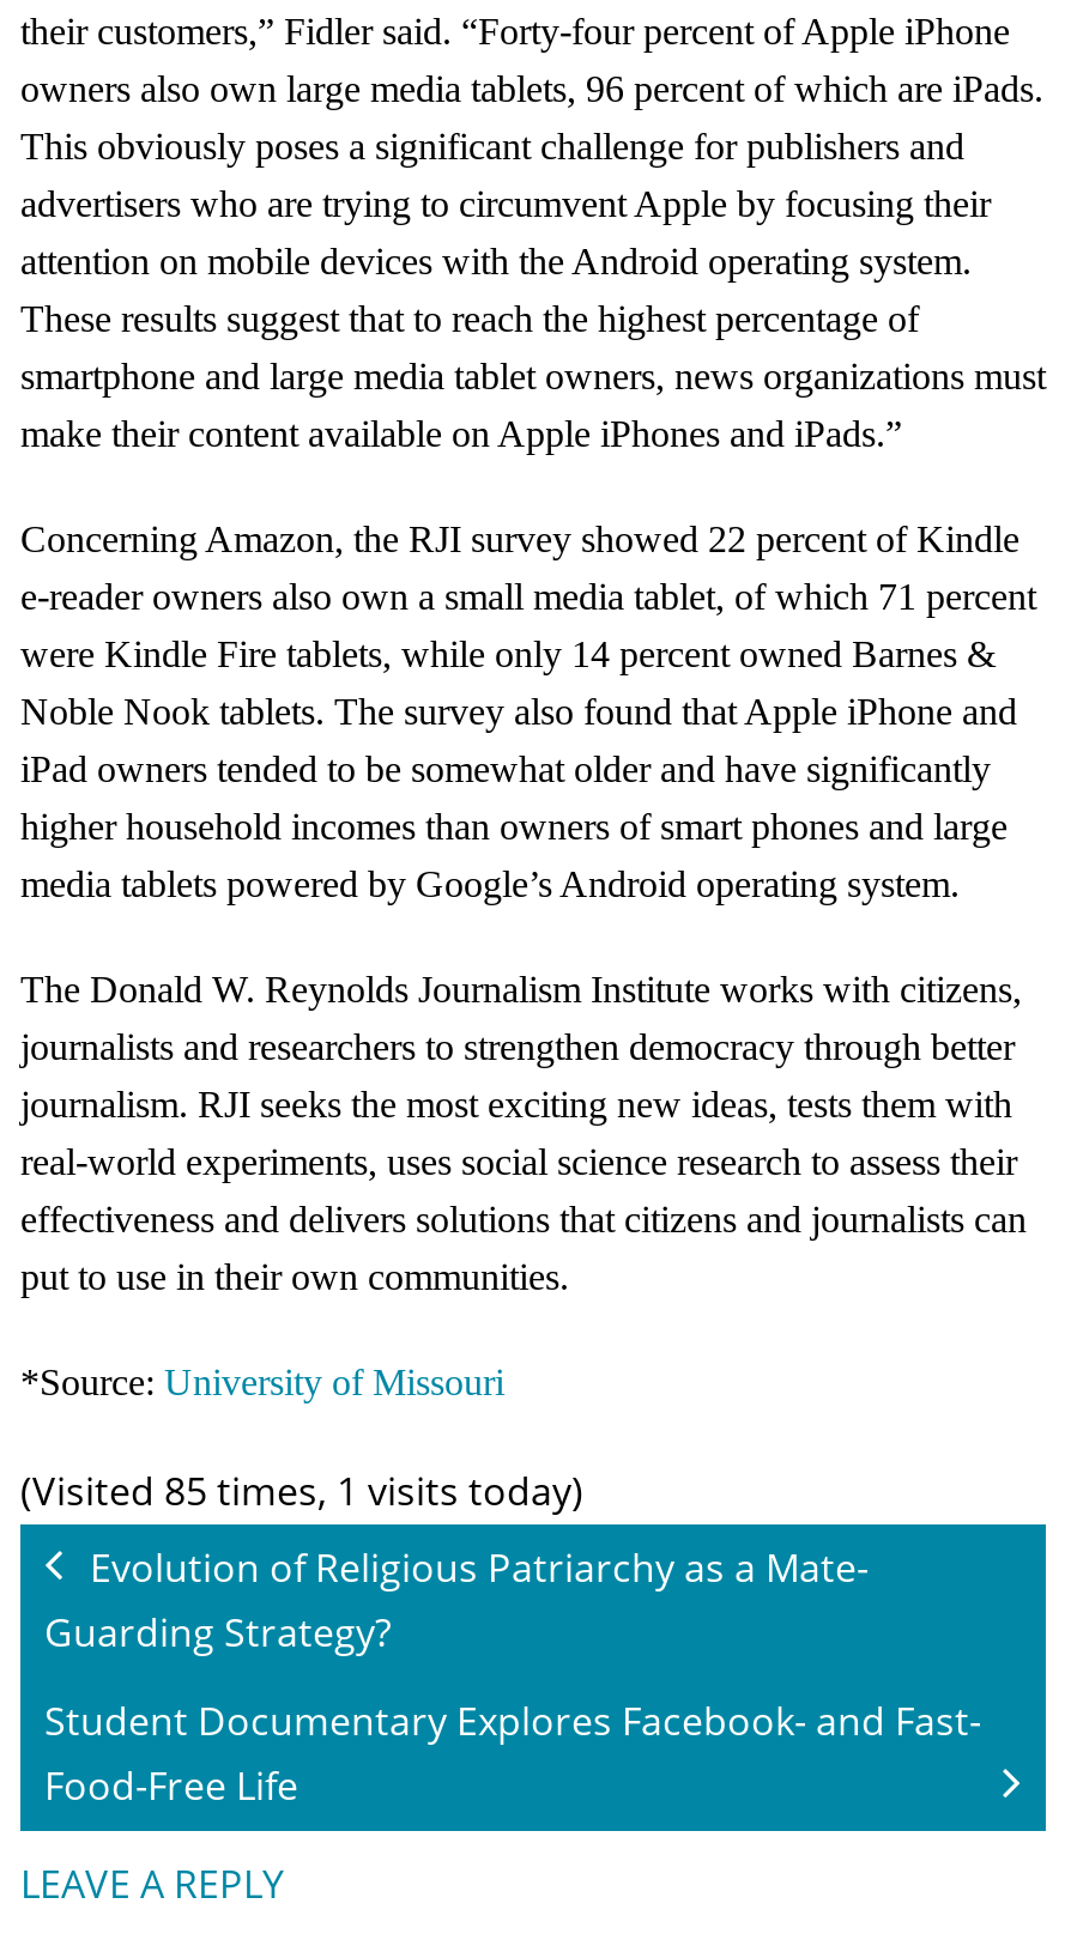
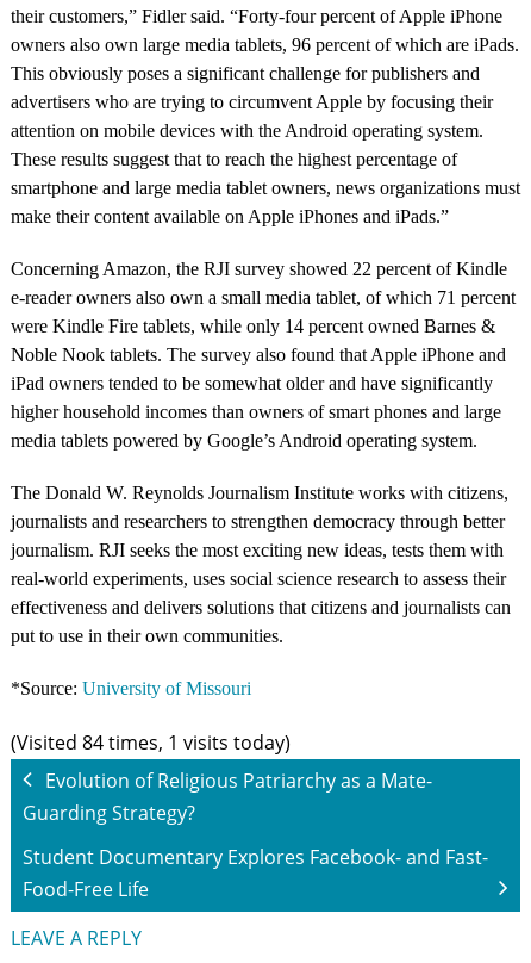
[20,1465,583,1517] (Visited 85 times, 1 visits today) -> [11,729,291,756] (Visited 84 times, 1 visits today)

